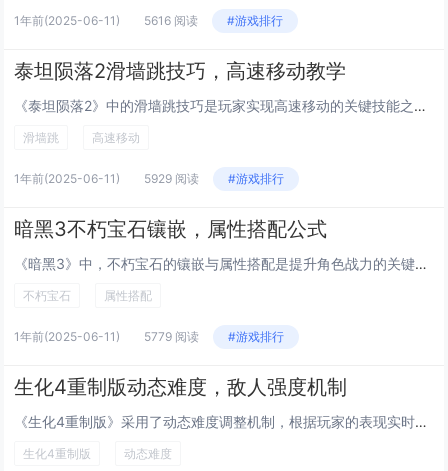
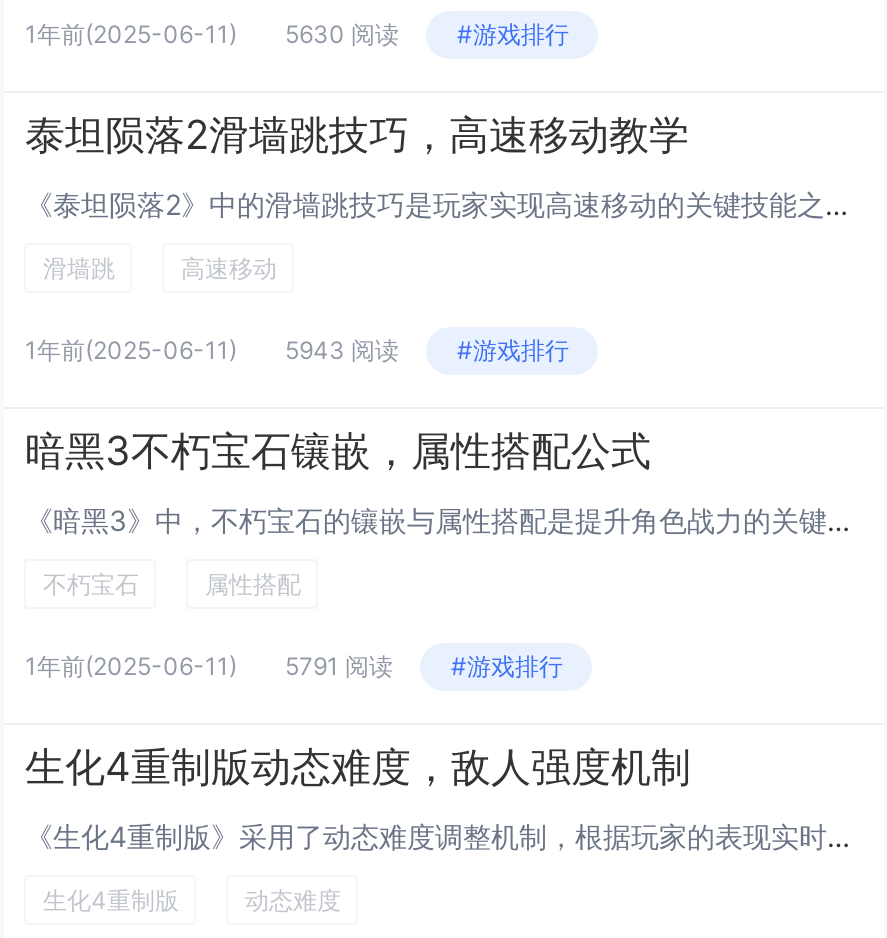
[14,13,283,28] 1年前(2025-06-11) 5616 阅读 #游戏排行 -> [25,19,569,49] 1年前(2025-06-11) 5630 阅读 #游戏排行
[14,171,284,186] 1年前(2025-06-11) 5929 阅读 #游戏排行 -> [25,335,569,365] 1年前(2025-06-11) 5943 阅读 #游戏排行
[14,329,284,344] 1年前(2025-06-11) 5779 阅读 #游戏排行 -> [25,651,563,681] 1年前(2025-06-11) 5791 阅读 #游戏排行

